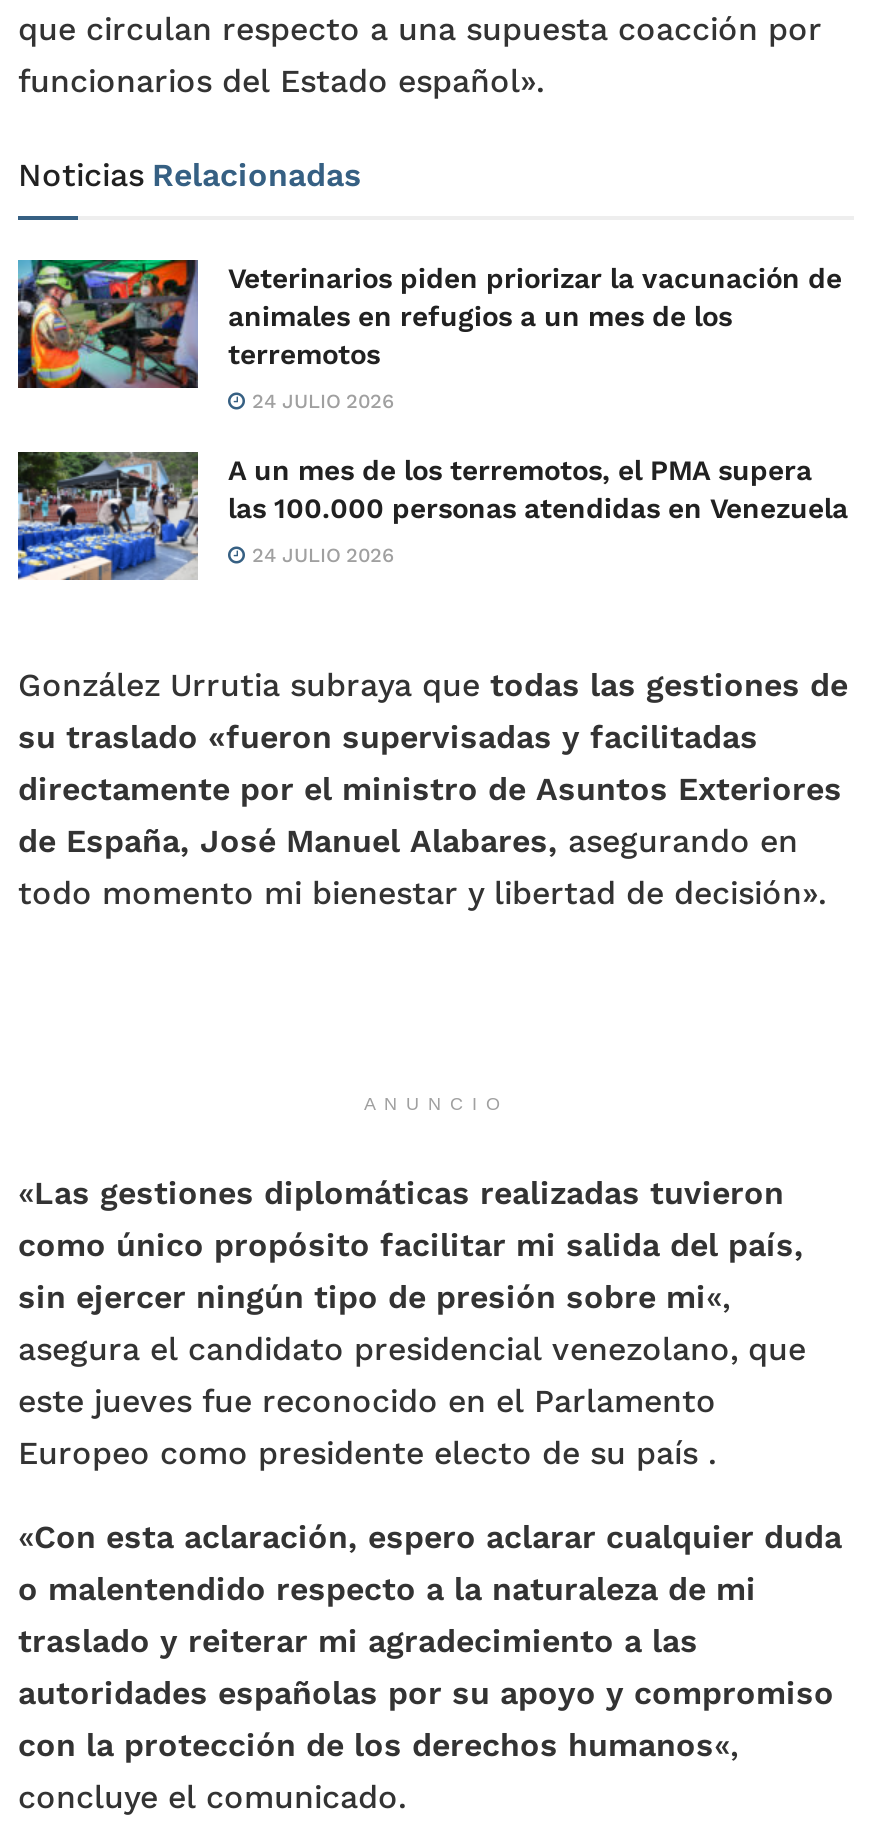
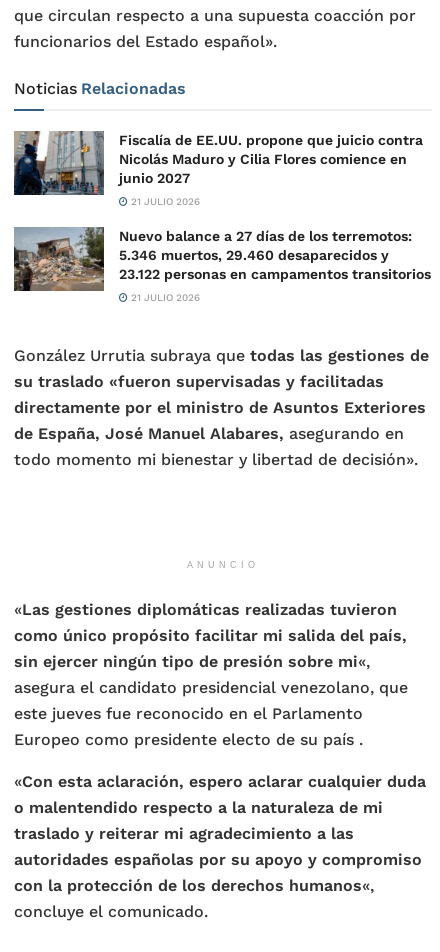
[16,258,842,390] [image] | Veterinarios piden priorizar la vacunación de | animales en refugios a un mes de los | terremotos -> [13,130,423,196] [image] | Fiscalía de EE.UU. propone que juicio contra | Nicolás Maduro y Cilia Flores comience en | junio 2027
[246,390,394,412] 24 JULIO 2026 -> [128,196,200,207] 21 JULIO 2026
[16,450,848,582] [image] | A un mes de los terremotos, el PMA supera | las 100.000 personas atendidas en Venezuela -> [13,226,431,292] [image] | Nuevo balance a 27 días de los terremotos: | 5.346 muertos, 29.460 desaparecidos y | 23.122 personas en campamentos transitorios
[246,544,394,566] 24 JULIO 2026 -> [128,292,200,303] 21 JULIO 2026

